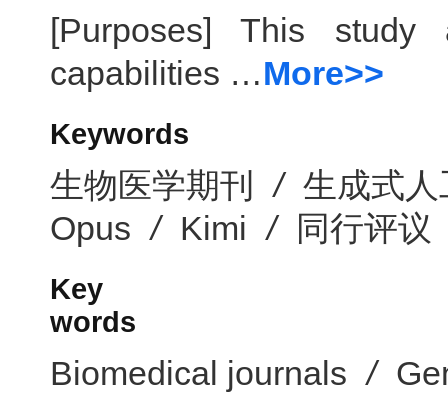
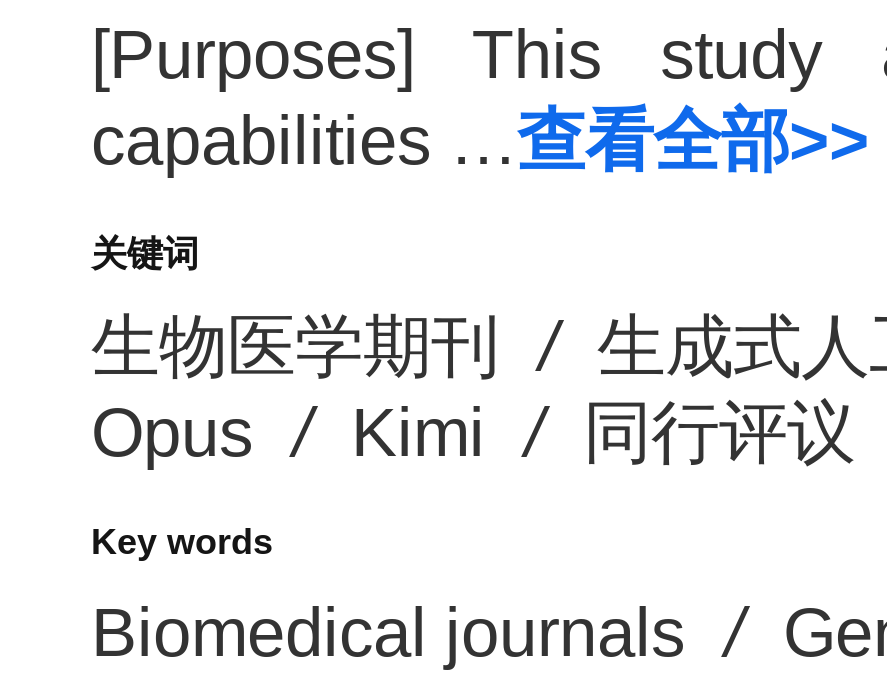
[50,54,384,92] capabilities … More>> -> [91,102,869,178] capabilities …查看全部>>
[50,118,189,150] Keywords -> [91,234,199,274] 关键词

